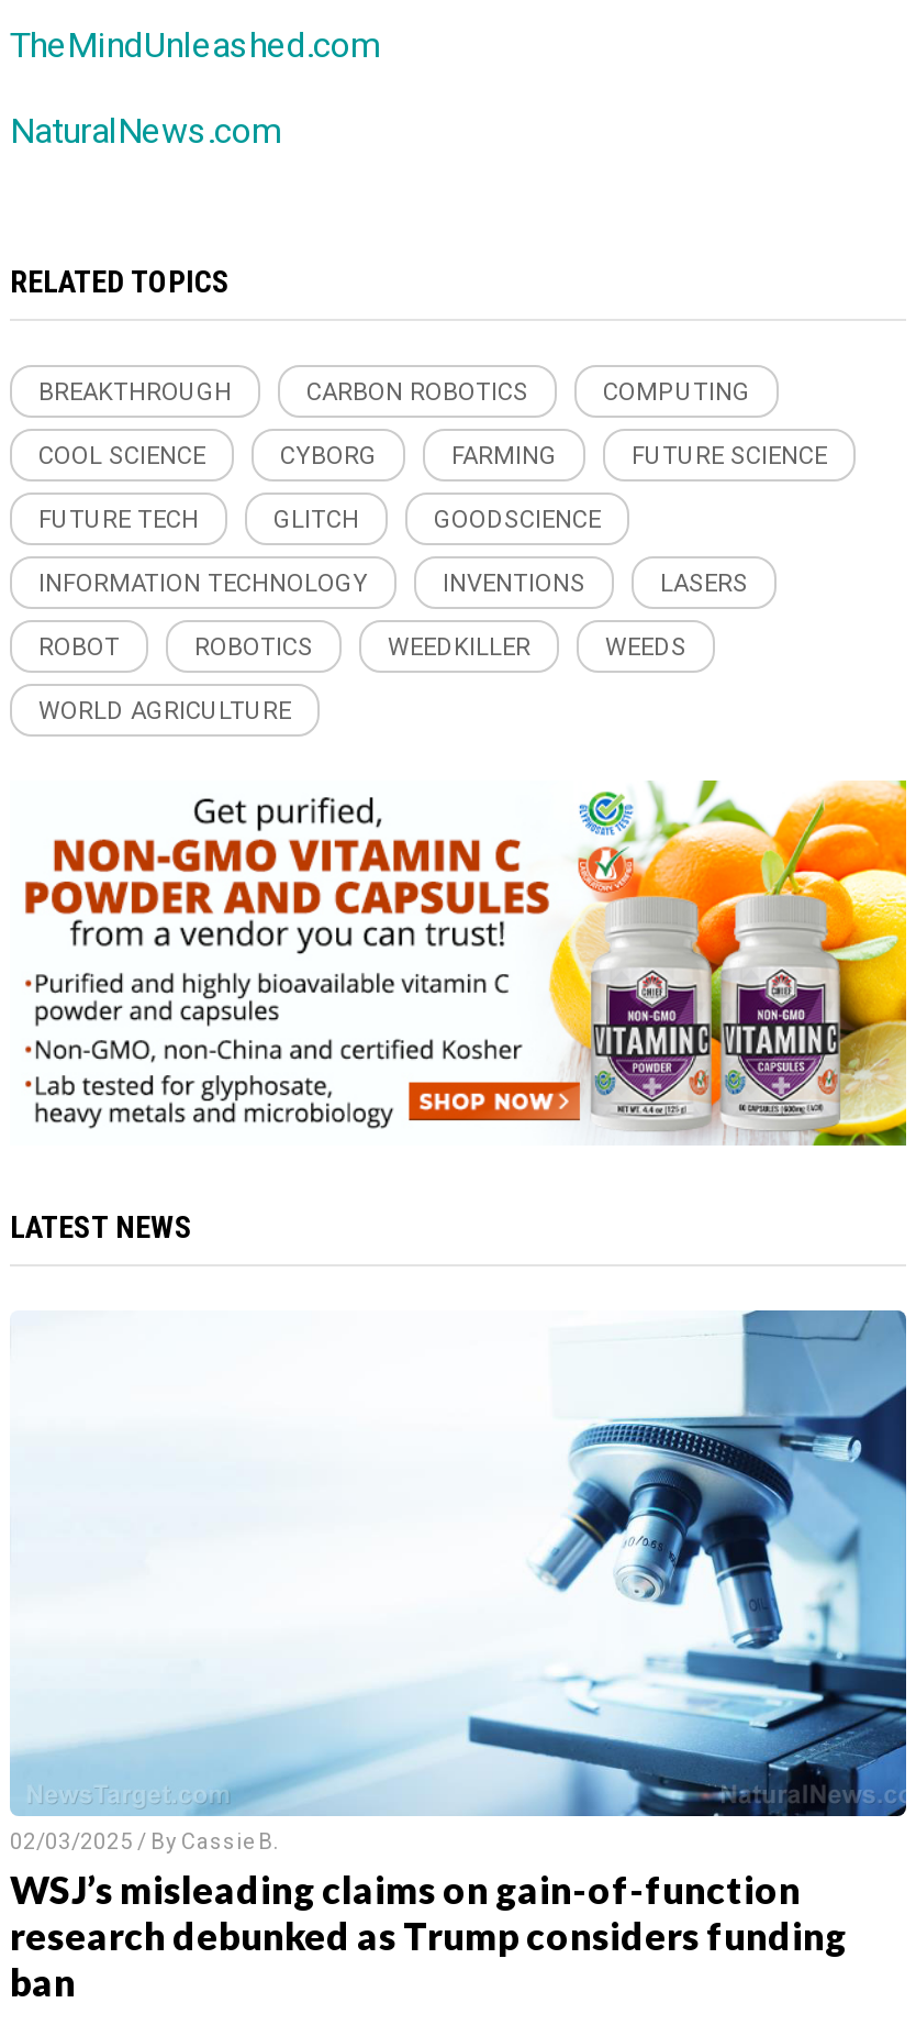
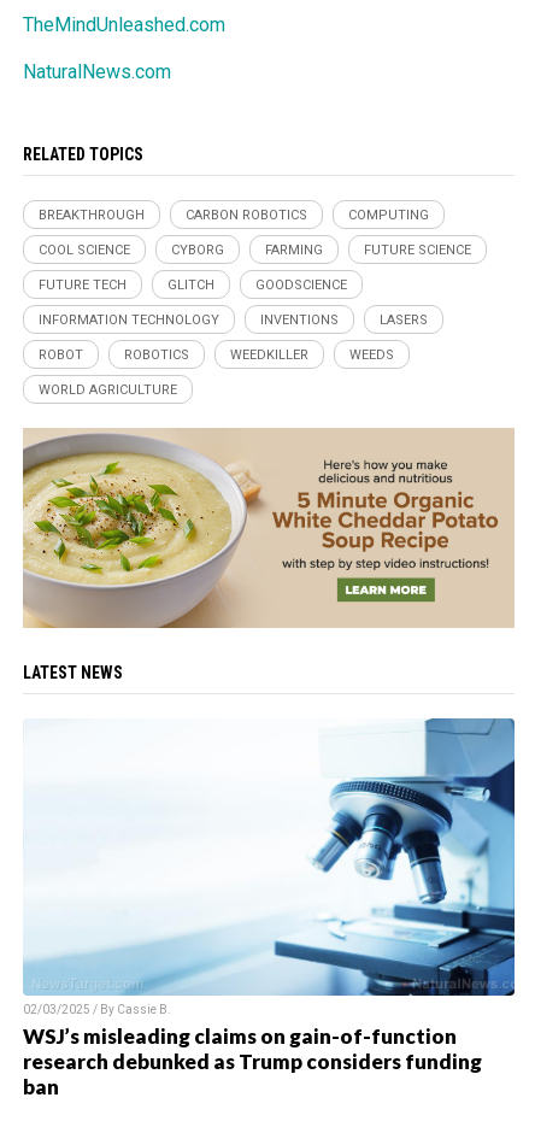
[10,781,906,1146] [image] -> [22,428,515,629] [image]

